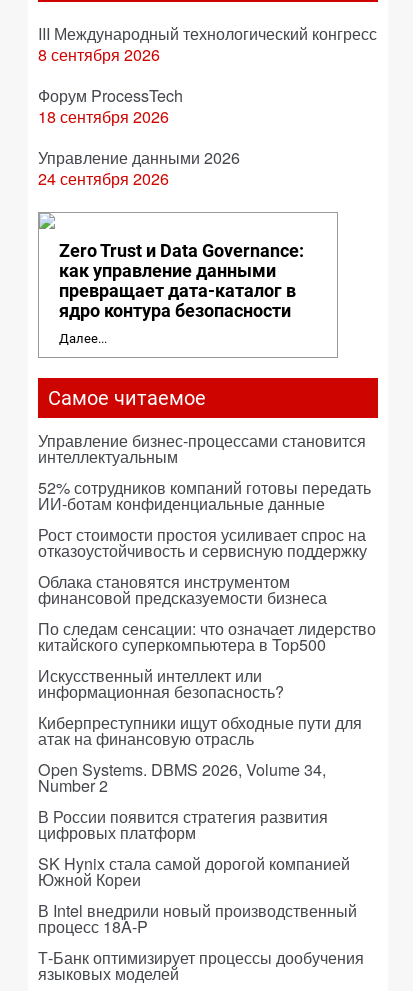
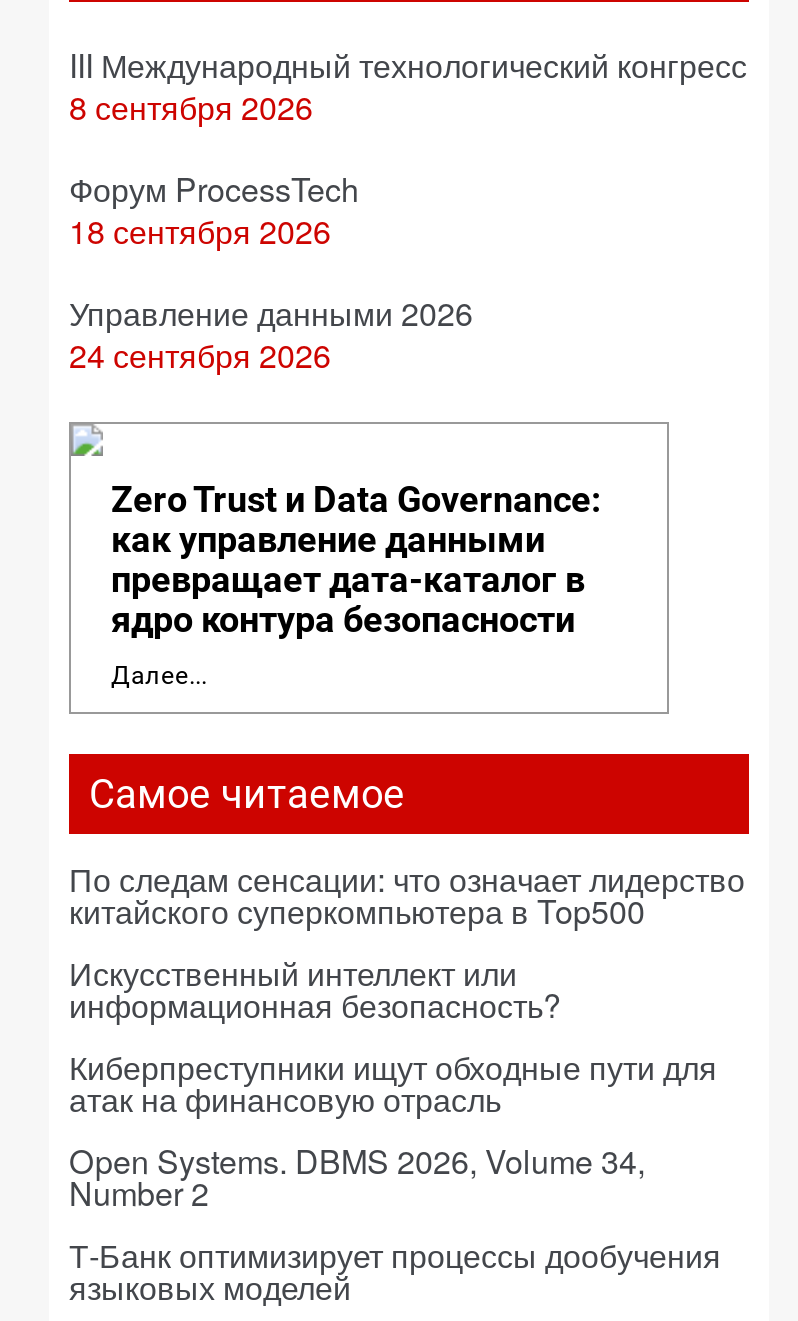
[38,429,371,609] Управление бизнес-процессами становится | интеллектуальным | 52% сотрудников компаний готовы передать | ИИ-ботам конфиденциальные данные | Рост стоимости простоя усиливает спрос на | отказоустойчивость и сервисную поддержку | Облака становятся инструментом | финансовой предсказуемости бизнеса -> none
[38,805,357,938] В России появится стратегия развития | цифровых платформ | SK Hynix стала самой дорогой компанией | Южной Кореи | В Intel внедрили новый производственный | процесс 18A-P -> none

